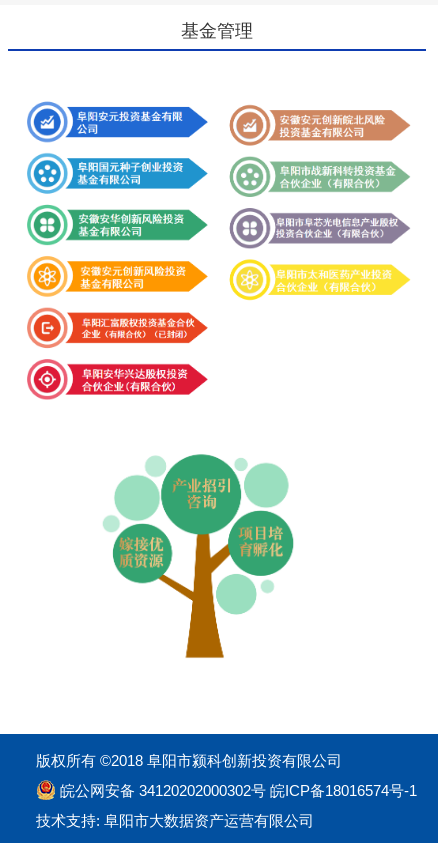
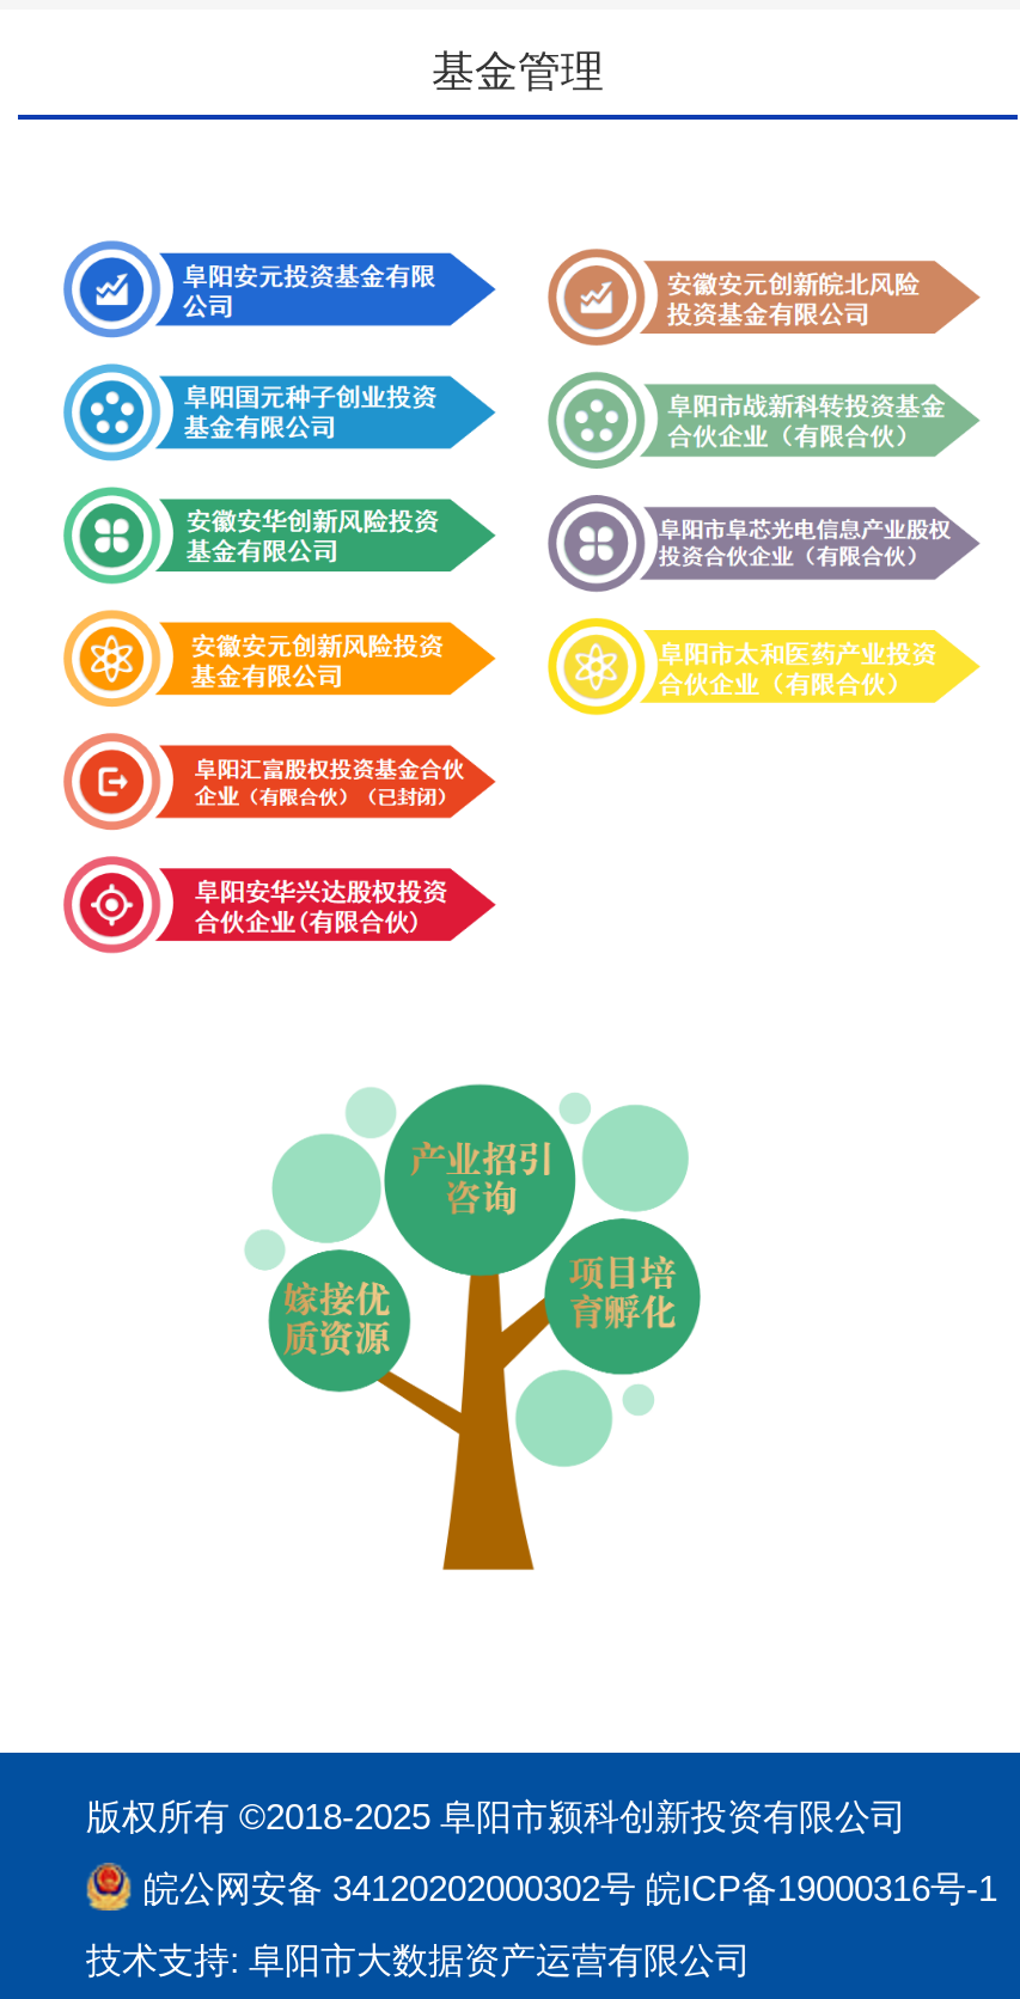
[36,752,342,769] 版权所有 ©2018 阜阳市颍科创新投资有限公司 -> [86,1795,906,1836] 版权所有 ©2018-2025 阜阳市颍科创新投资有限公司
[60,782,417,799] 皖公网安备 34120202000302号皖ICP备18016574号-1 -> [143,1867,997,1907] 皖公网安备 34120202000302号皖ICP备19000316号-1

